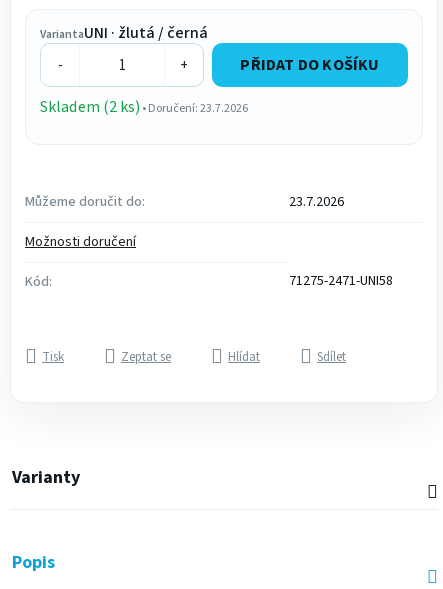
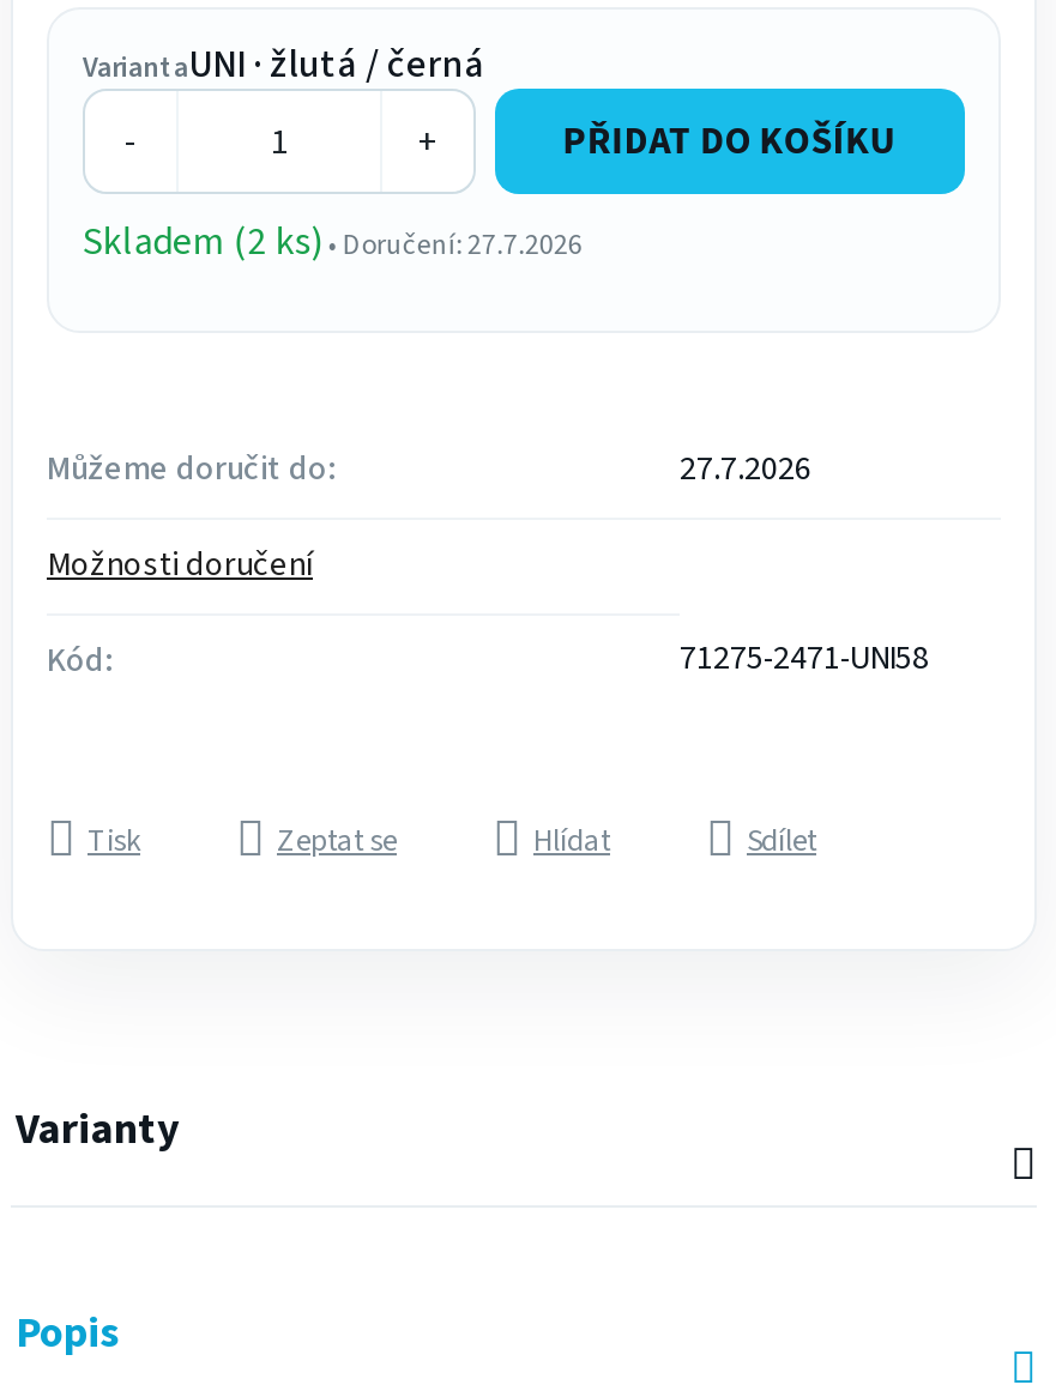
[40,96,248,118] Skladem (2 ks) • Doručení: 23.7.2026 -> [83,216,582,268] Skladem (2 ks) • Doručení: 27.7.2026
[289,192,344,212] 23.7.2026 -> [680,446,811,494] 27.7.2026

